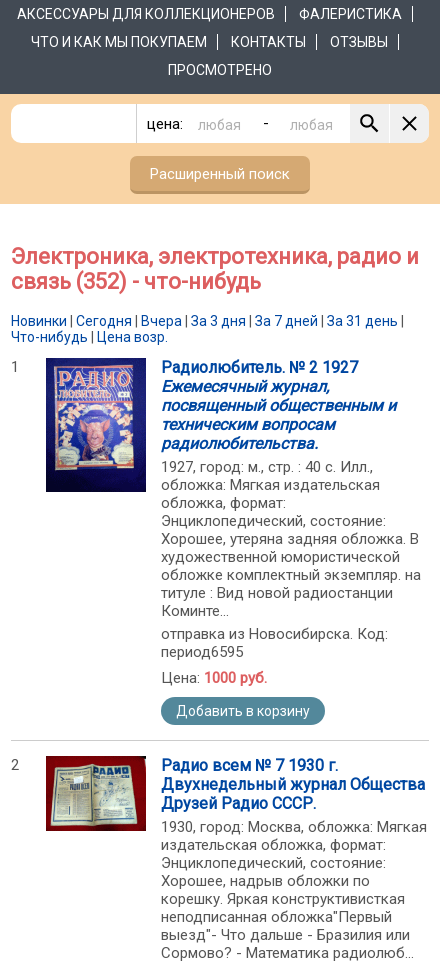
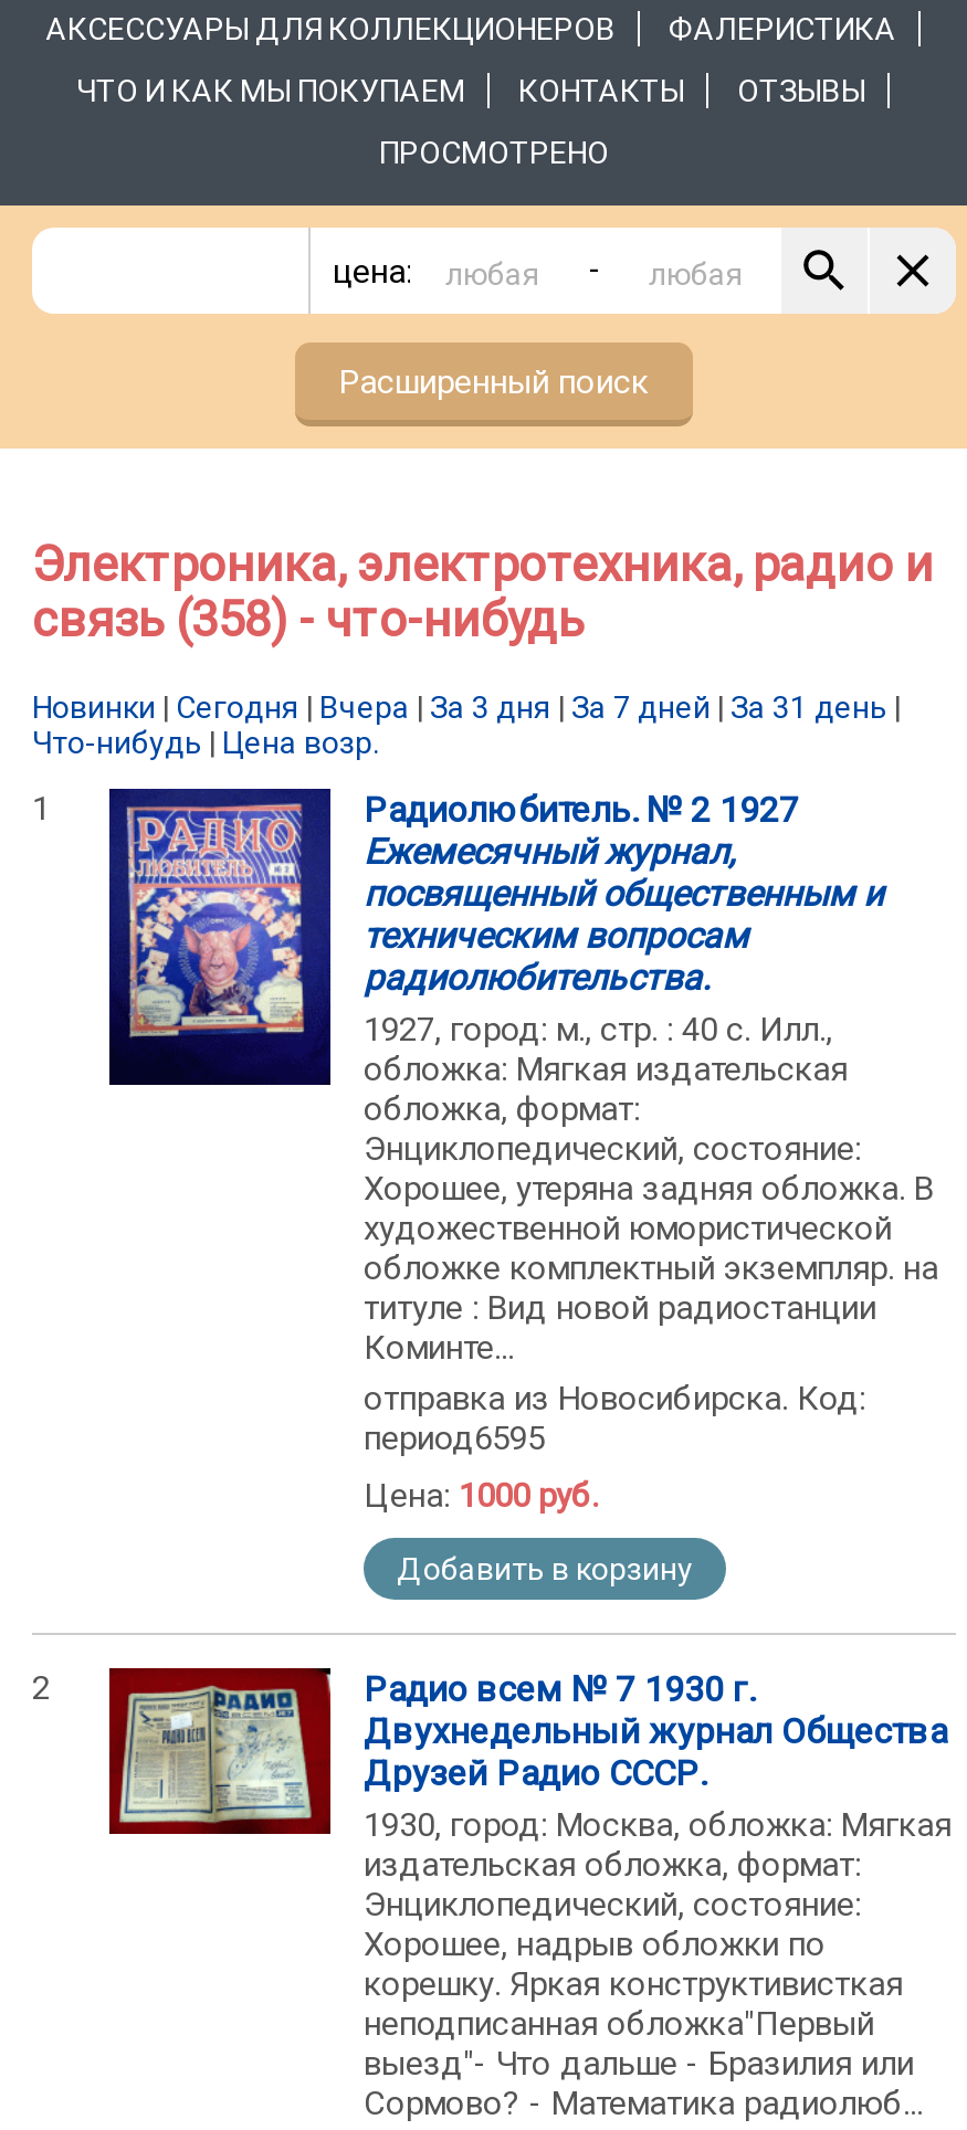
[11,269,261,294] связь (352) - что-нибудь -> [32,593,585,649] связь (358) - что-нибудь

